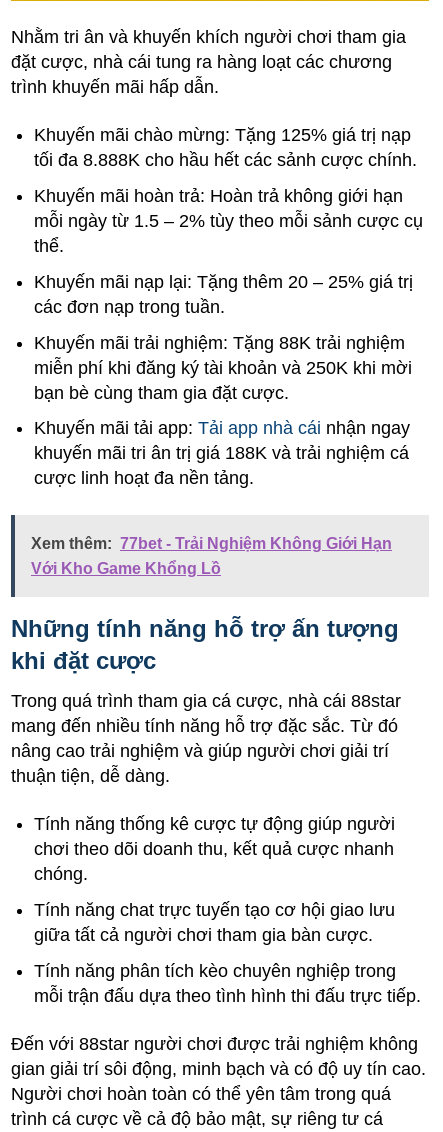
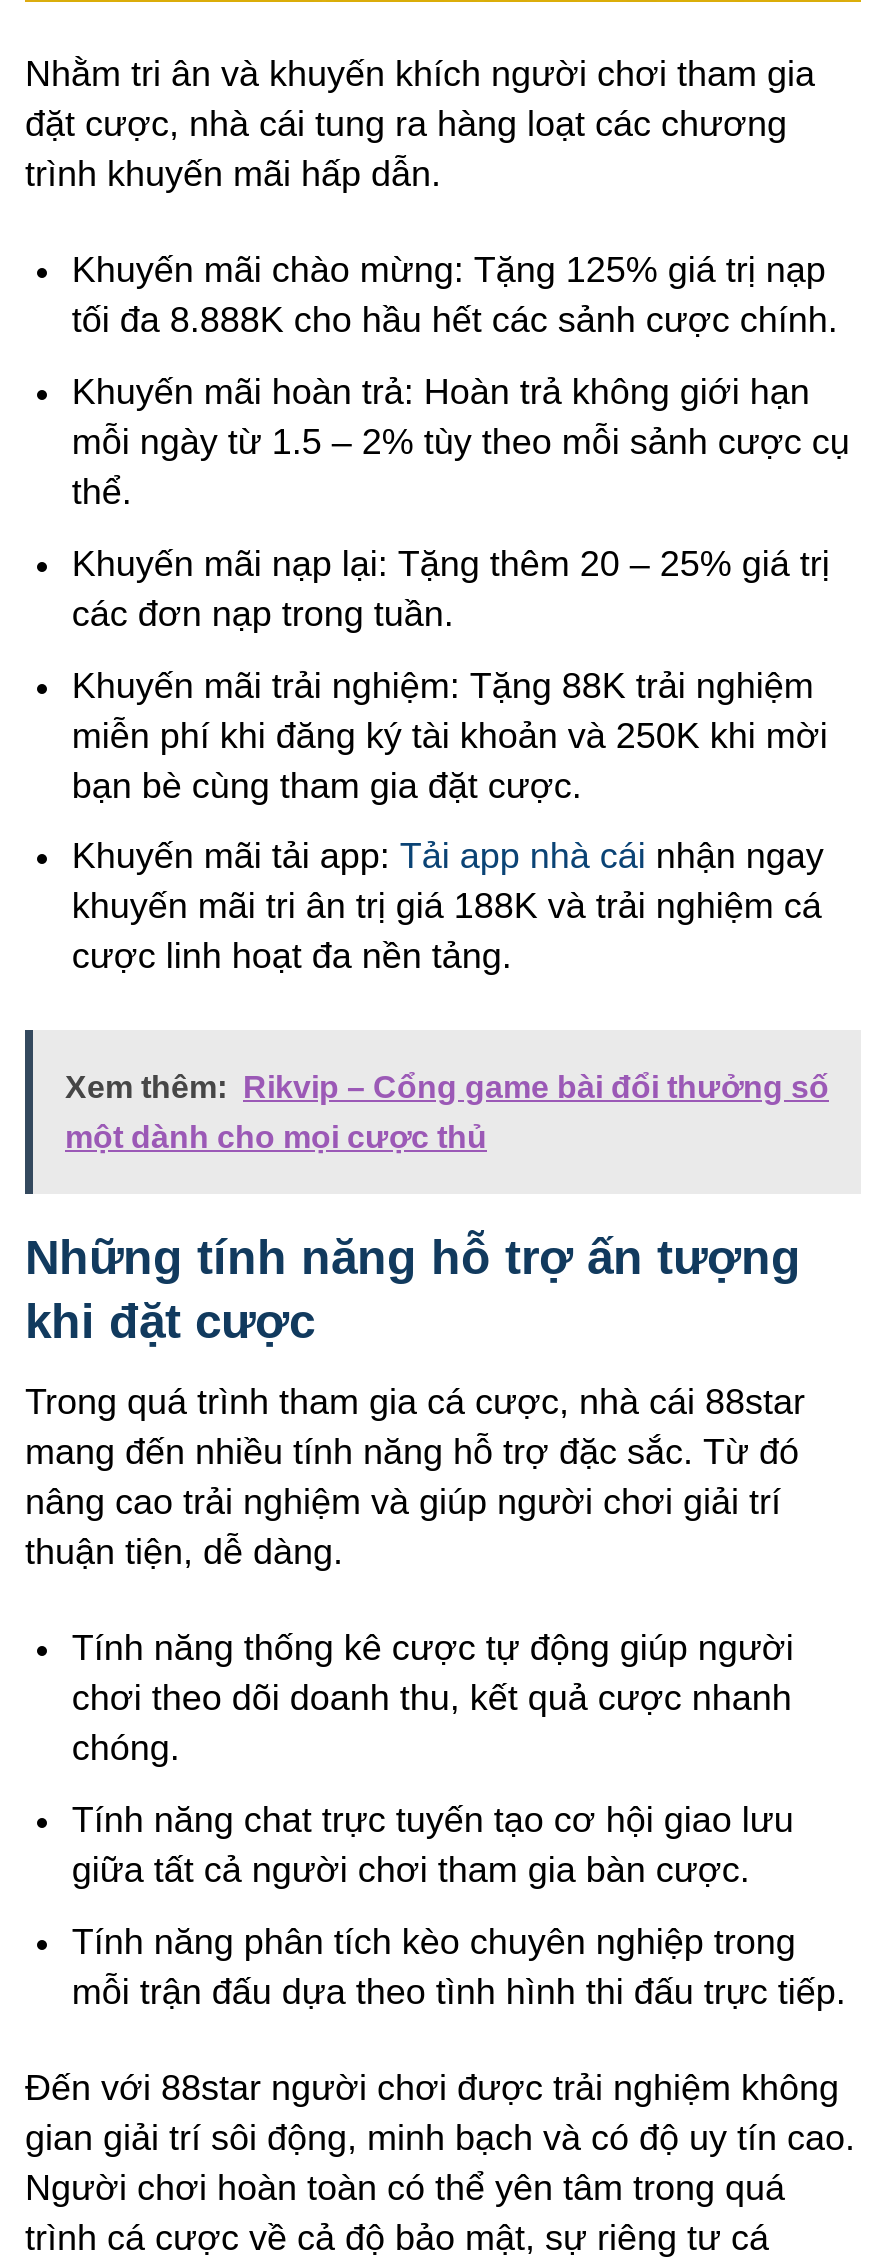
[31,535,392,552] Xem thêm: 77bet - Trải Nghiệm Không Giới Hạn -> [65,1070,829,1104] Xem thêm: Rikvip – Cổng game bài đổi thưởng số
[31,560,221,577] Với Kho Game Khổng Lồ -> [65,1120,487,1154] một dành cho mọi cược thủ

